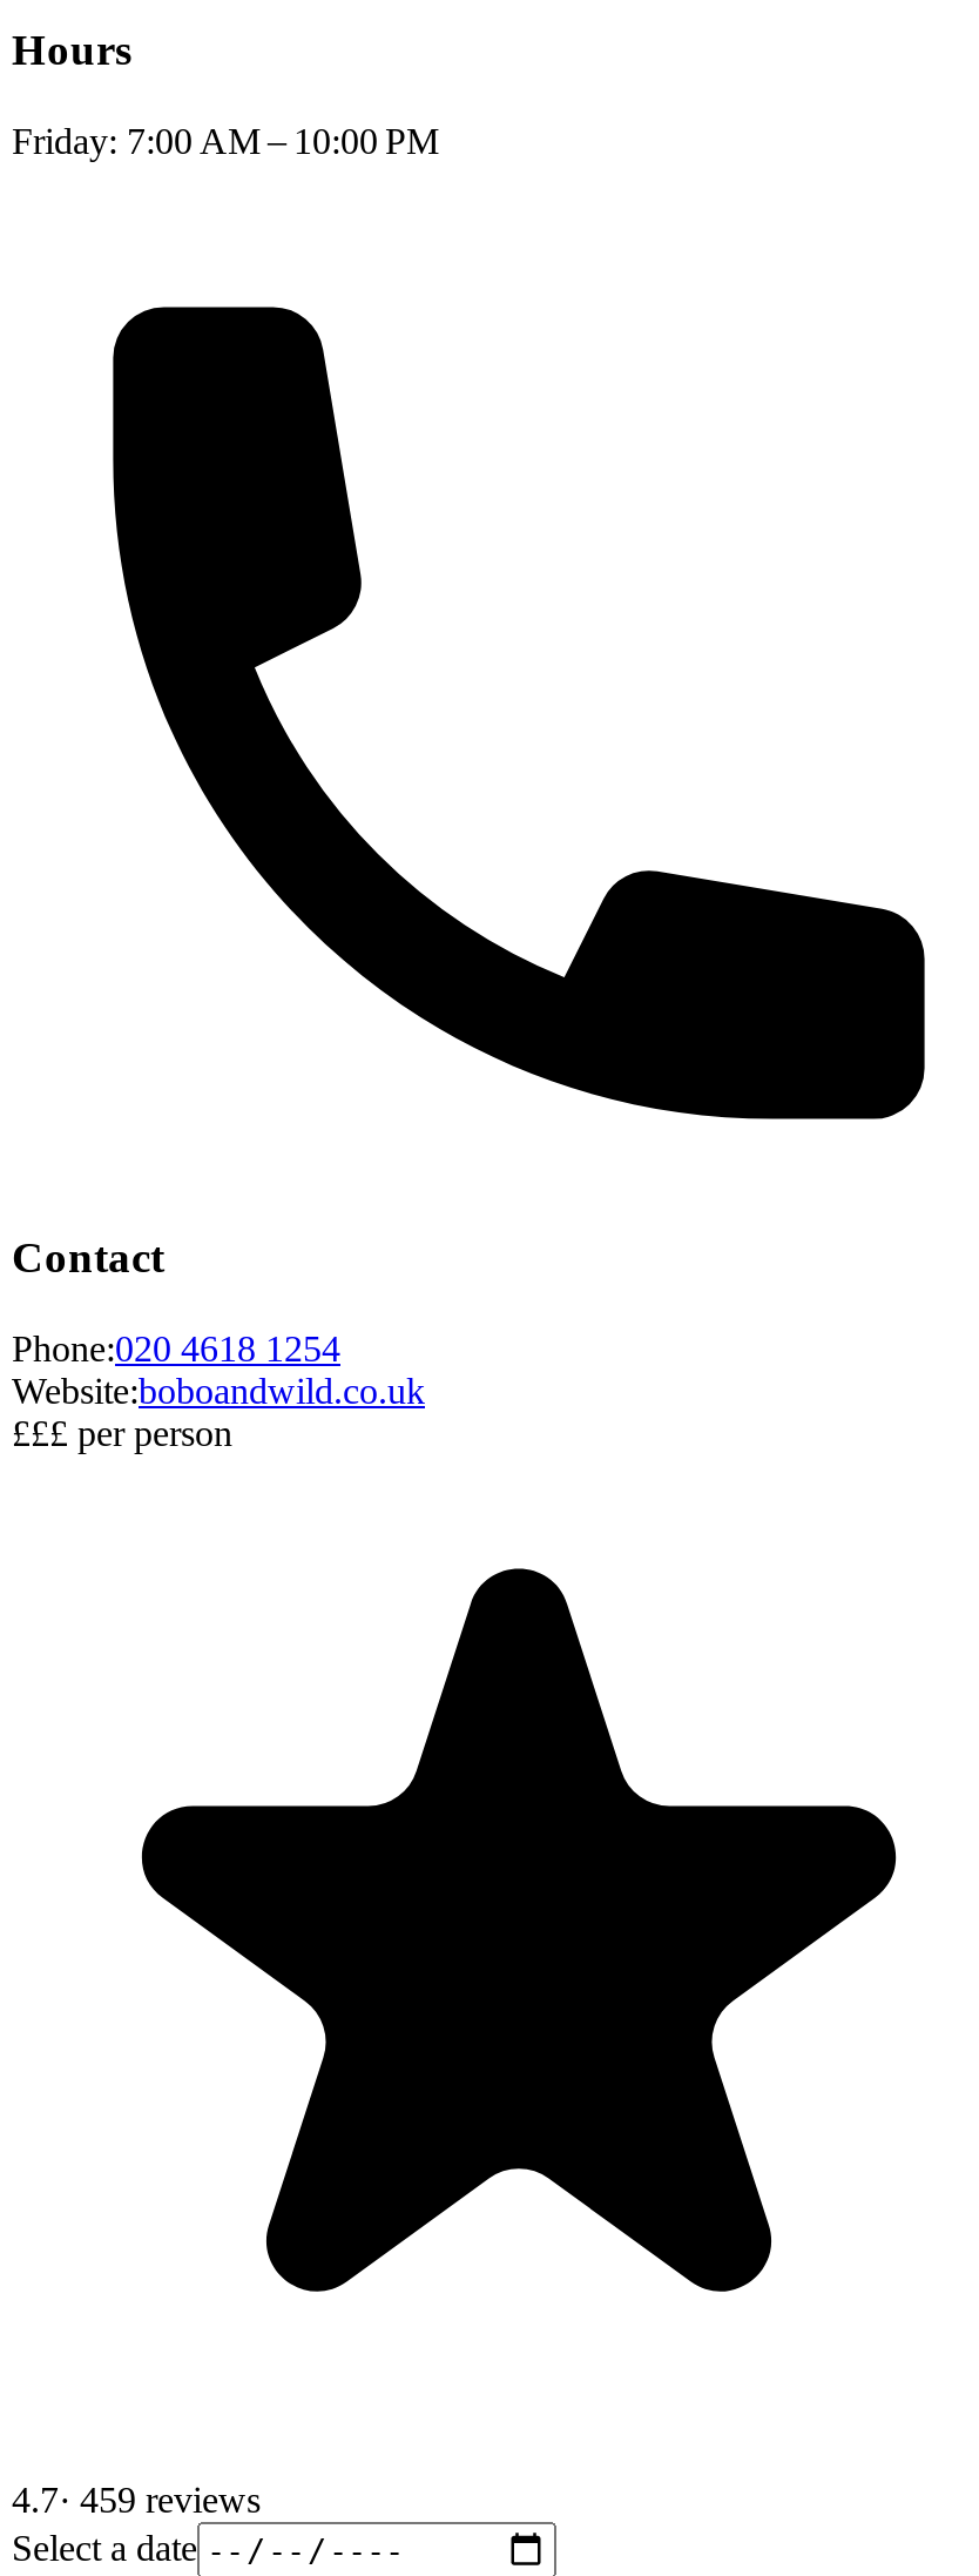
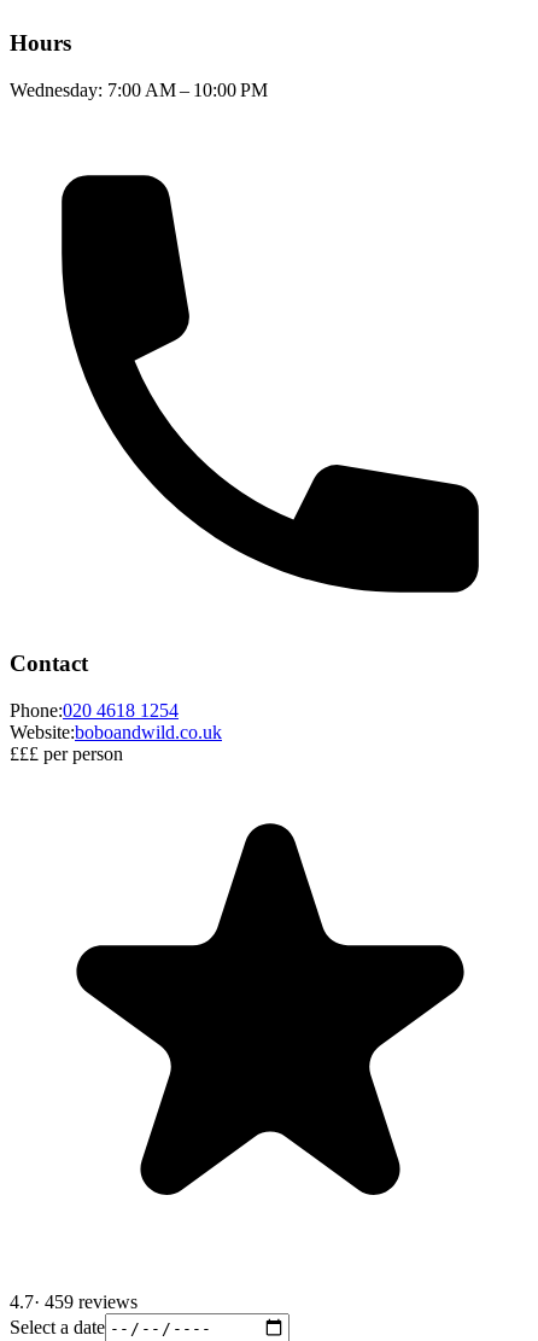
[12,120,439,160] Friday: 7:00 AM – 10:00 PM -> [10,79,268,100] Wednesday: 7:00 AM – 10:00 PM

